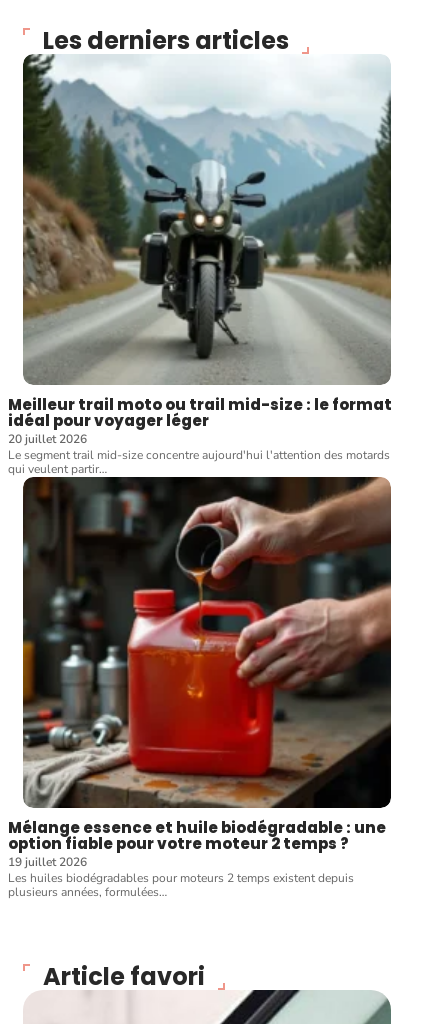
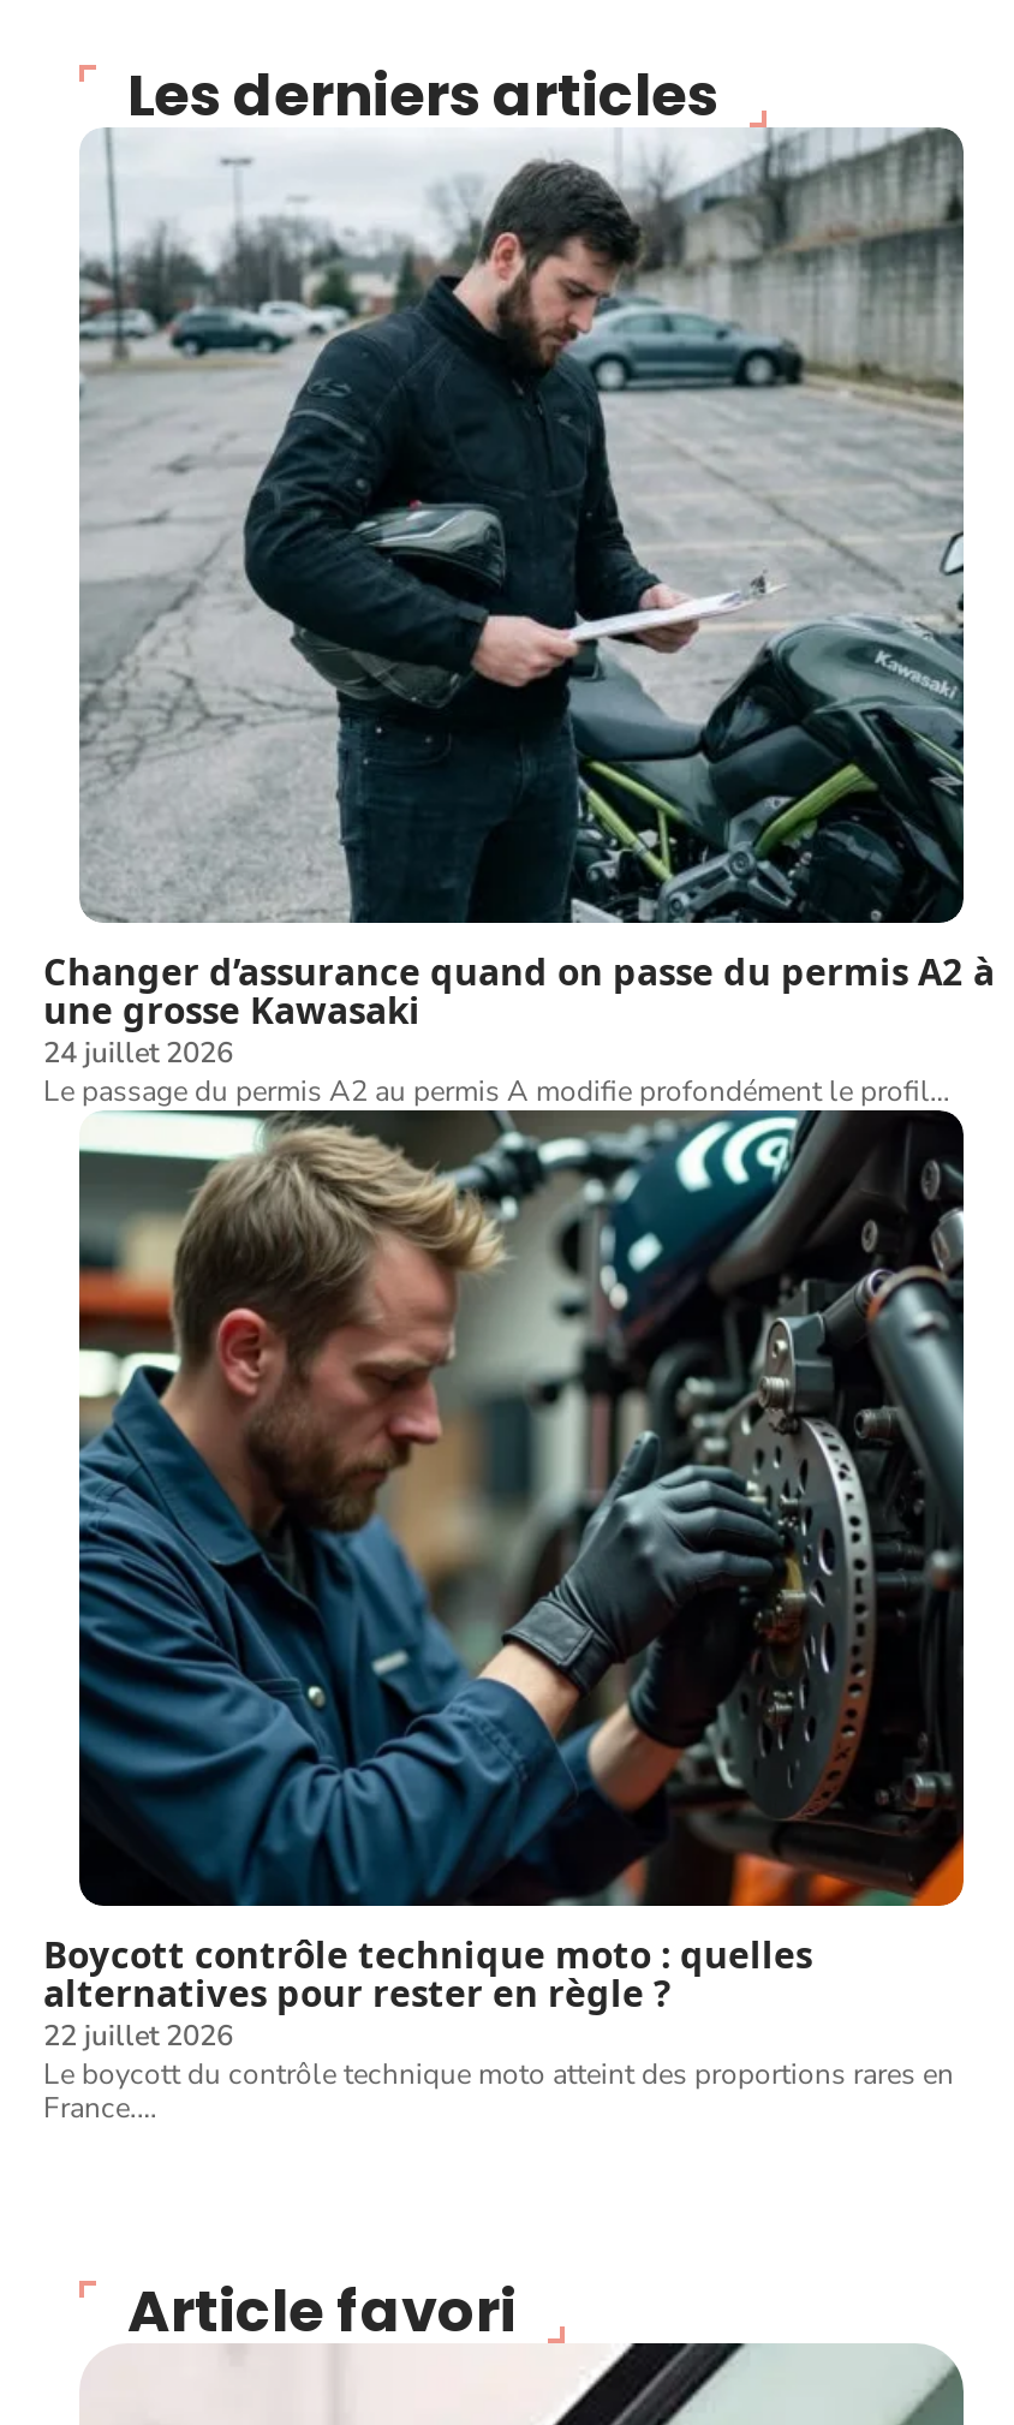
[8,54,392,477] [image] | Meilleur trail moto ou trail mid-size : le format | idéal pour voyager léger | 20 juillet 2026 | Le segment trail mid-size concentre aujourd'hui l'attention des motards | qui veulent partir… -> [43,127,995,1111] [image] | Changer d’assurance quand on passe du permis A2 à | une grosse Kawasaki | 24 juillet 2026 | Le passage du permis A2 au permis A modifie profondément le profil…
[8,485,392,900] [image] | Mélange essence et huile biodégradable : une | option fiable pour votre moteur 2 temps ? | 19 juillet 2026 | Les huiles biodégradables pour moteurs 2 temps existent depuis | plusieurs années, formulées… -> [43,1130,966,2128] [image] | Boycott contrôle technique moto : quelles | alternatives pour rester en règle ? | 22 juillet 2026 | Le boycott du contrôle technique moto atteint des proportions rares en | France.…

